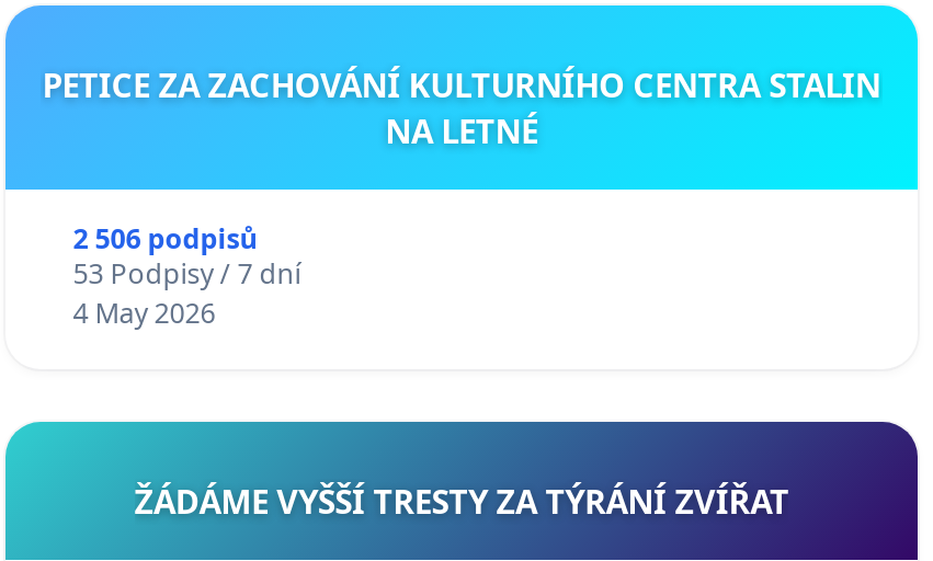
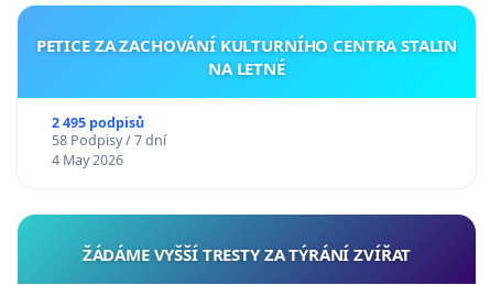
[73,220,257,257] 2 506 podpisů -> [52,114,144,132] 2 495 podpisů
[73,255,301,292] 53 Podpisy / 7 dní -> [52,131,166,150] 58 Podpisy / 7 dní

